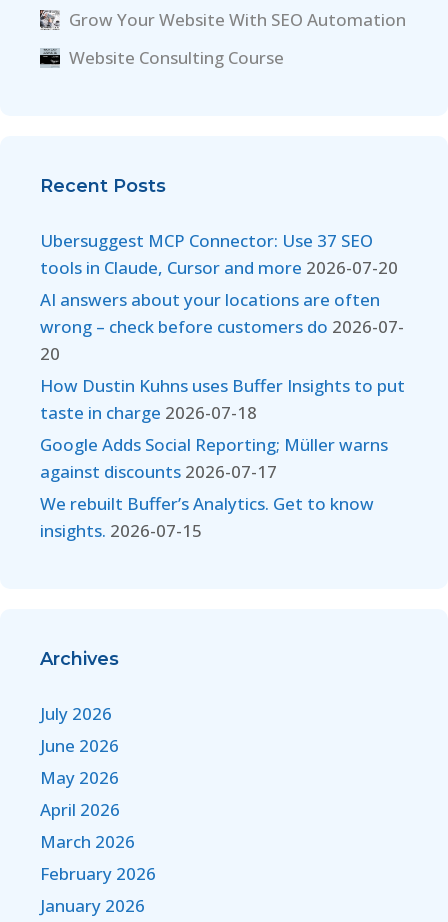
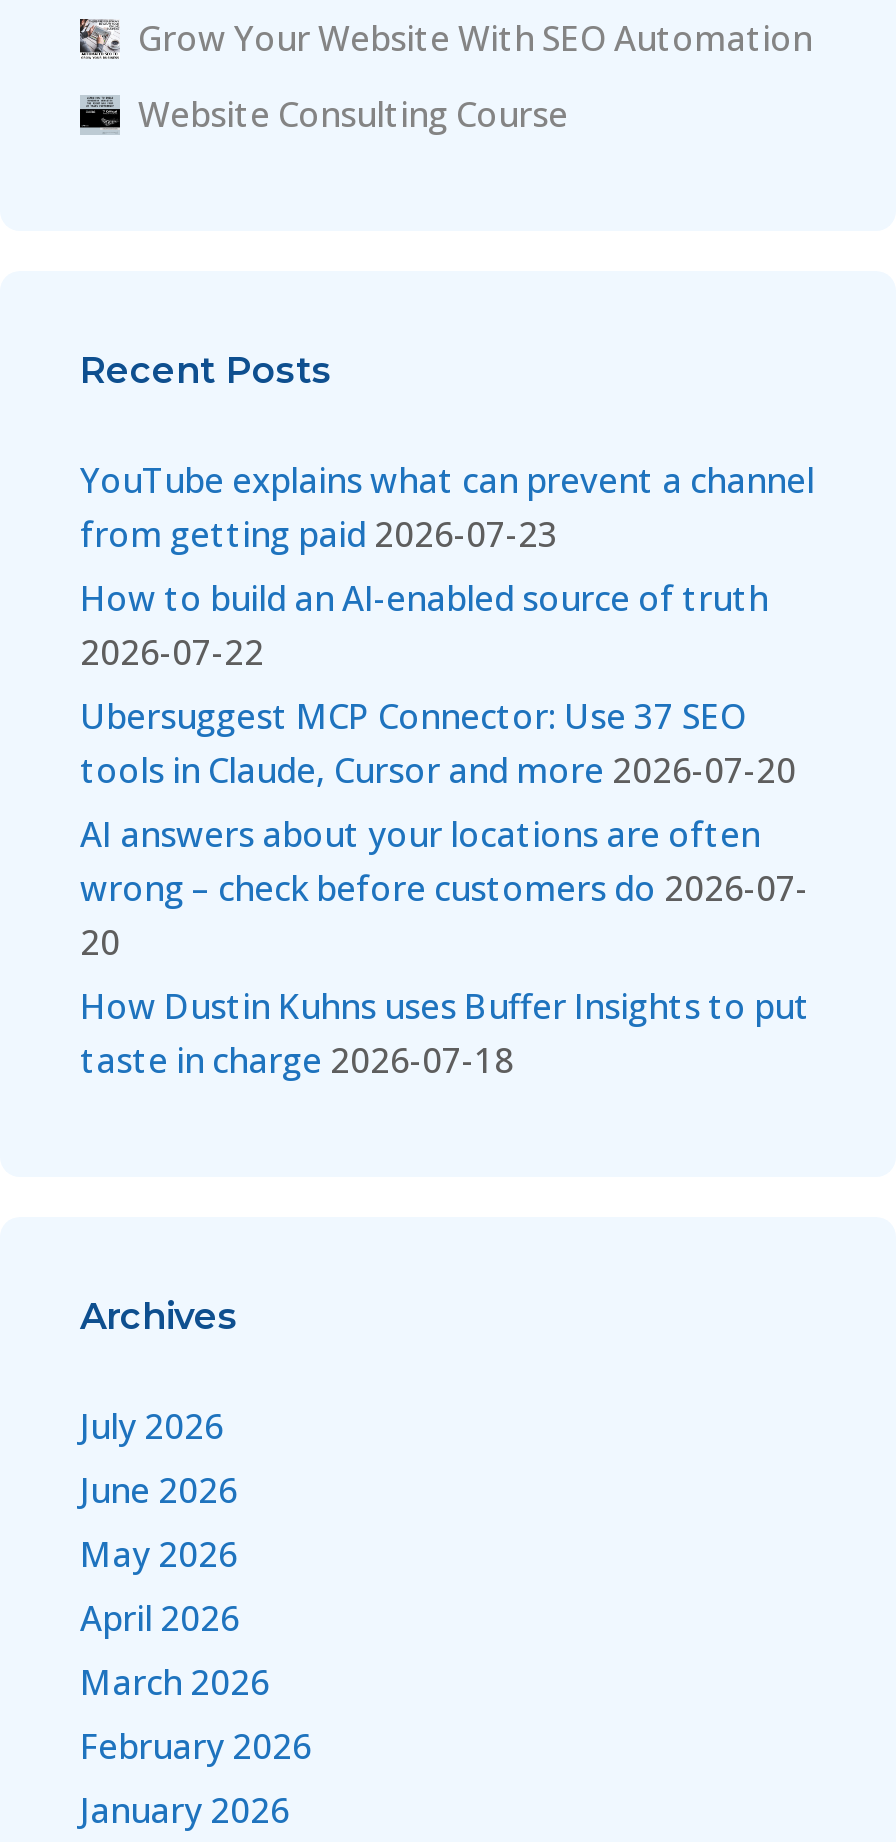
none -> [80,457,814,675] YouTube explains what can prevent a channel | from getting paid 2026-07-23 | How to build an AI-enabled source of truth | 2026-07-22
moved [40,229,405,424] -> [80,693,810,1083]: Ubersuggest MCP Connector: Use 37 SEO | tools in Claude, Cursor and more 2026-07-20 | AI answers about your locations are often | wrong – check before customers do 2026-07- | 20 | How Dustin Kuhns uses Buffer Insights to put | taste in charge 2026-07-18
[40,433,388,542] Google Adds Social Reporting; Müller warns | against discounts 2026-07-17 | We rebuilt Buffer’s Analytics. Get to know | insights. 2026-07-15 -> none

